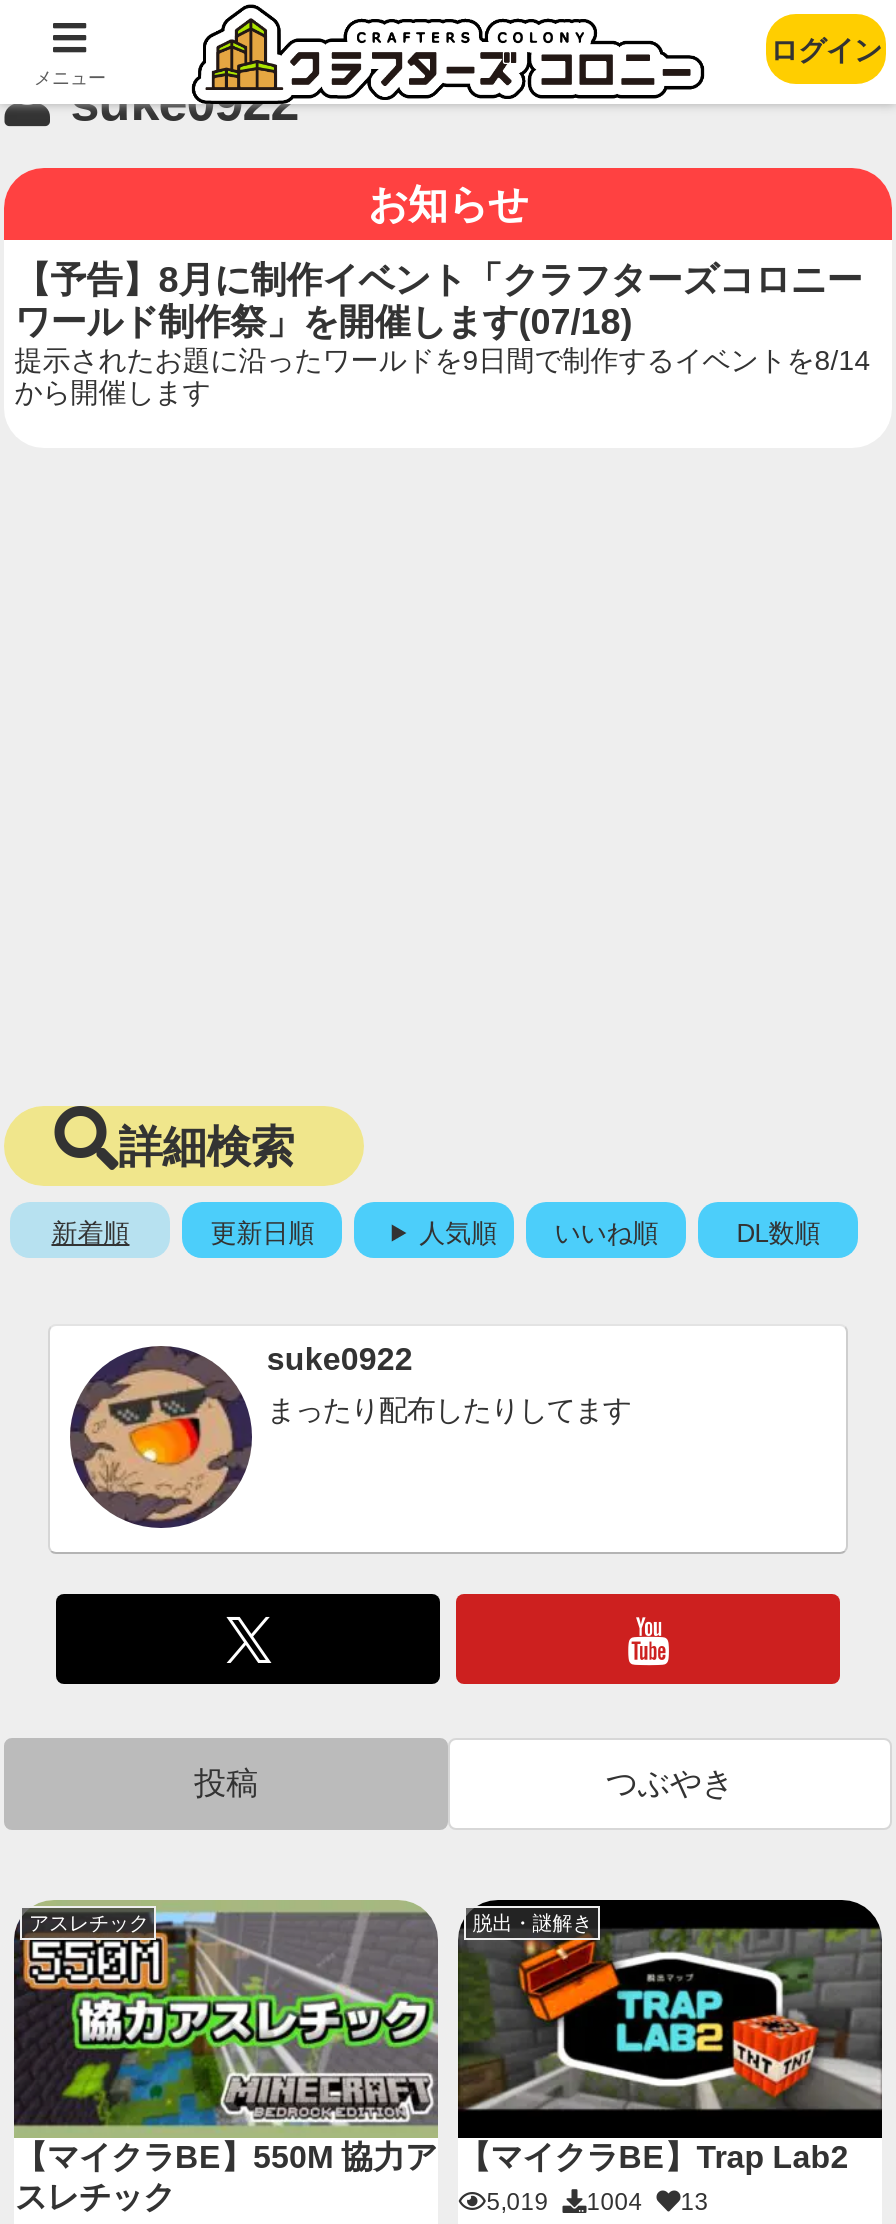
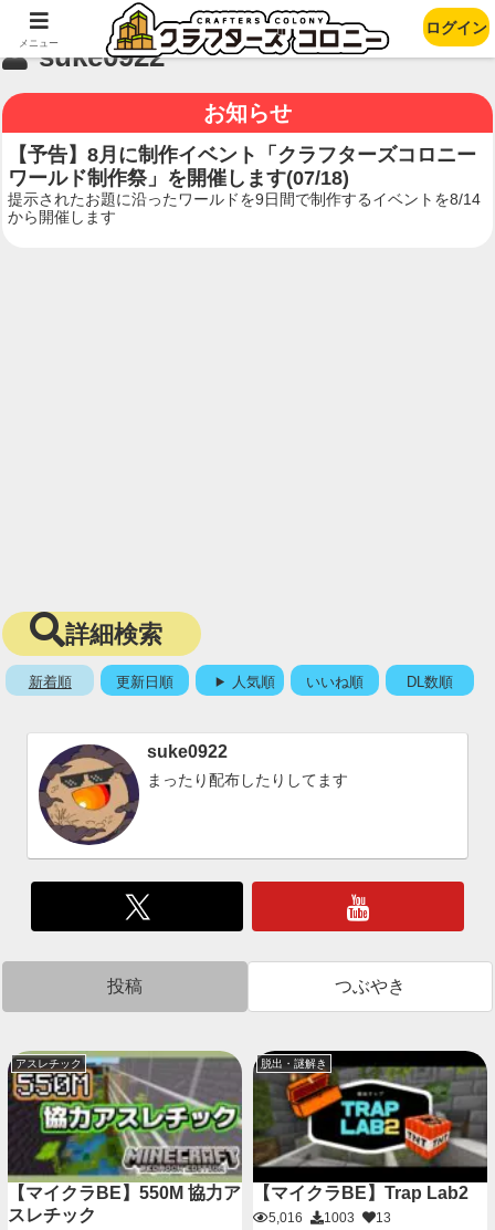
[486,2188,554,2216] 5,019 -> [269,1210,306,1226] 5,016
[586,2188,648,2216] 1004 -> [324,1210,358,1226] 1003

